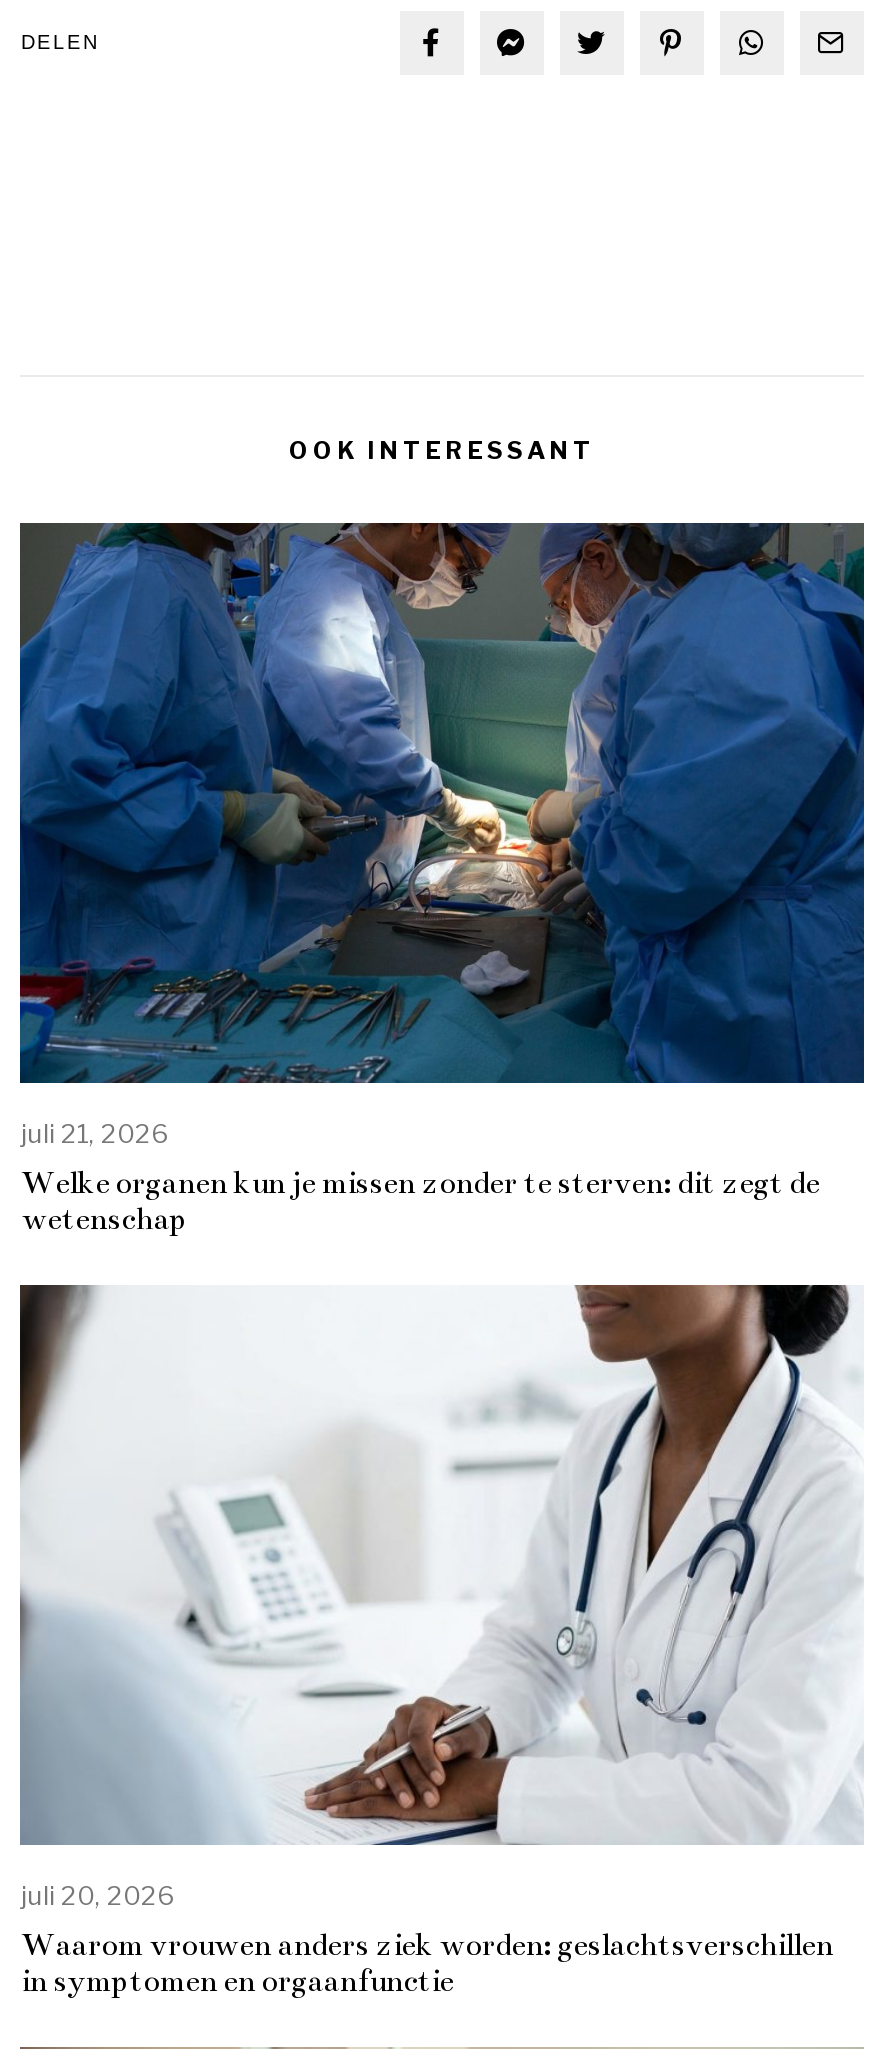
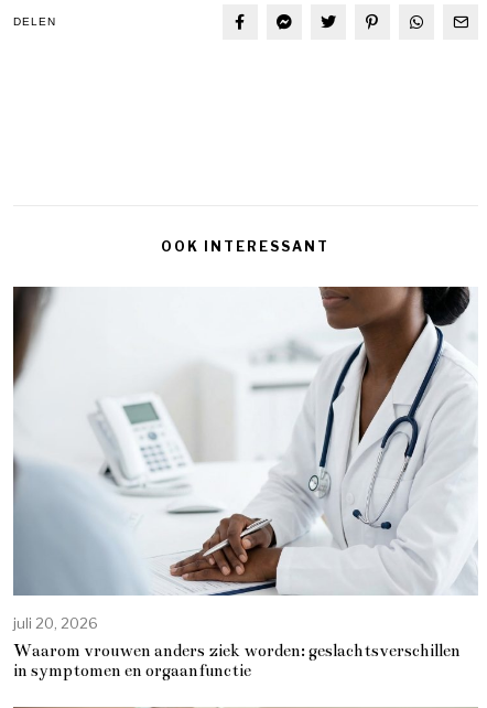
[18,521,866,1236] [image] | juli 21, 2026 | Welke organen kun je missen zonder te sterven: dit zegt de | wetenschap -> none

